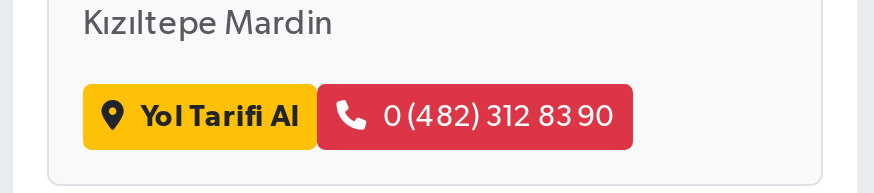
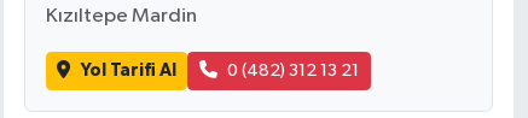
[383,102,613,132] 0 (482) 312 83 90 -> [227,61,359,79] 0 (482) 312 13 21

